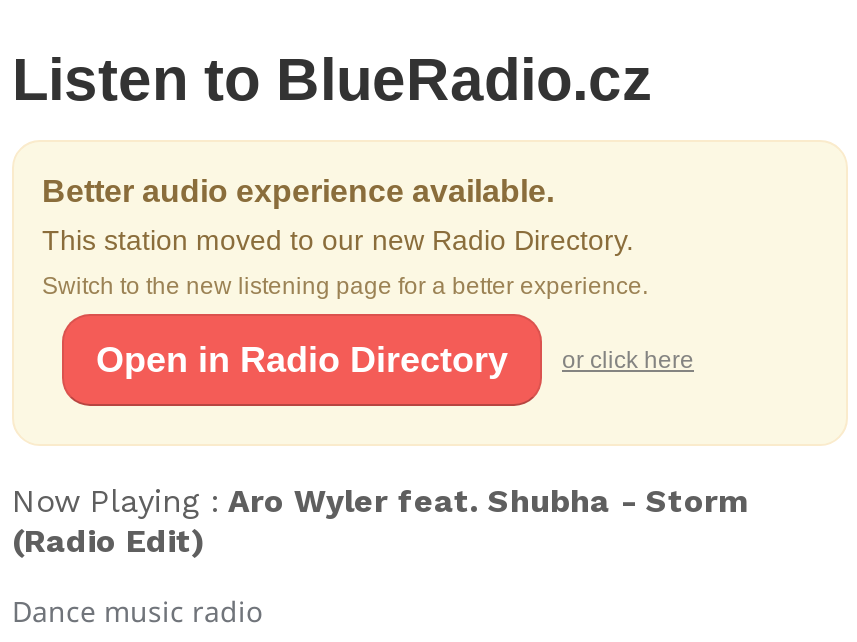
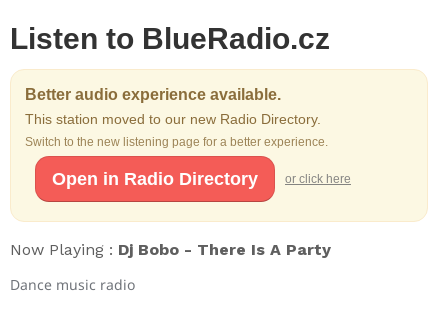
[12,482,748,560] Now Playing : Aro Wyler feat. Shubha - Storm | (Radio Edit) -> [10,240,331,259] Now Playing : Dj Bobo - There Is A Party

